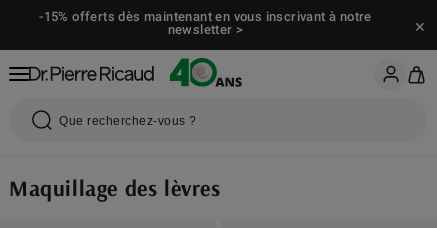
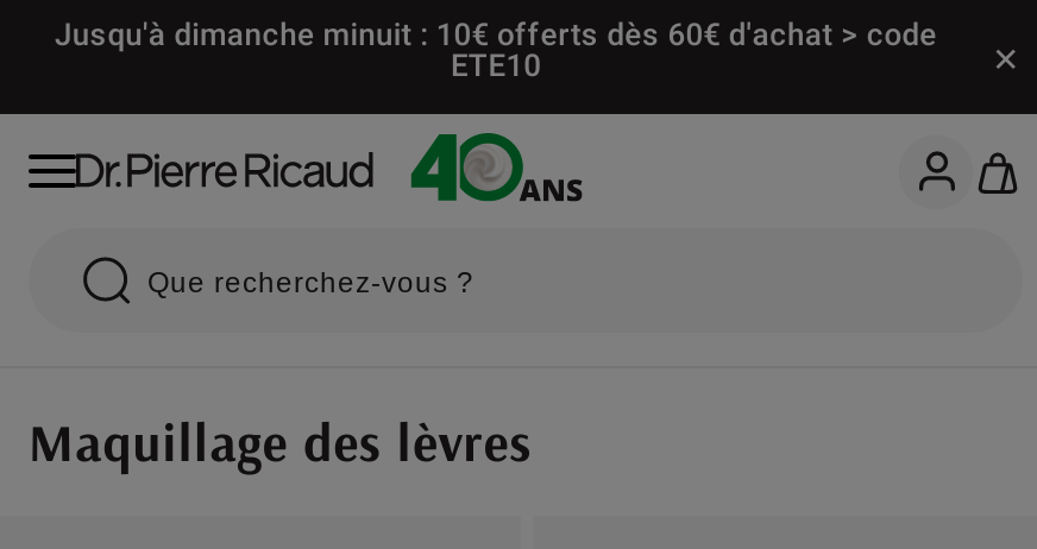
[39,9,372,37] -15% offerts dès maintenant en vous inscrivant à notre | newsletter > -> [55,17,937,83] Jusqu'à dimanche minuit : 10€ offerts dès 60€ d'achat > code | ETE10

